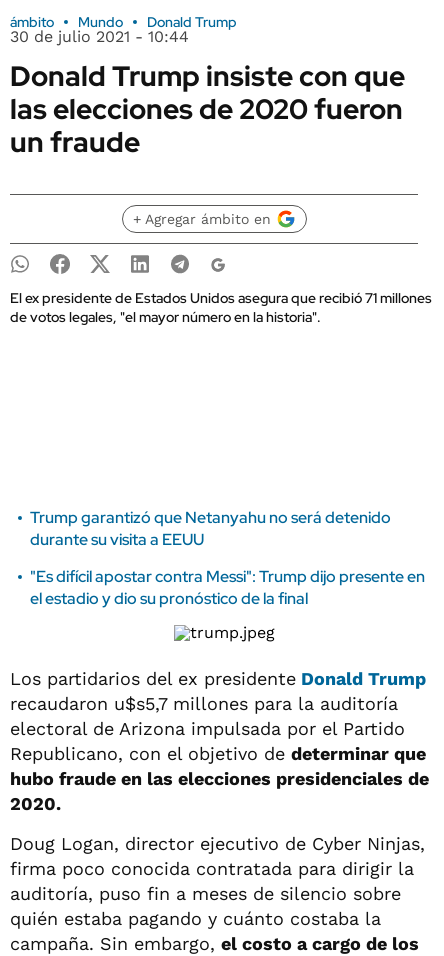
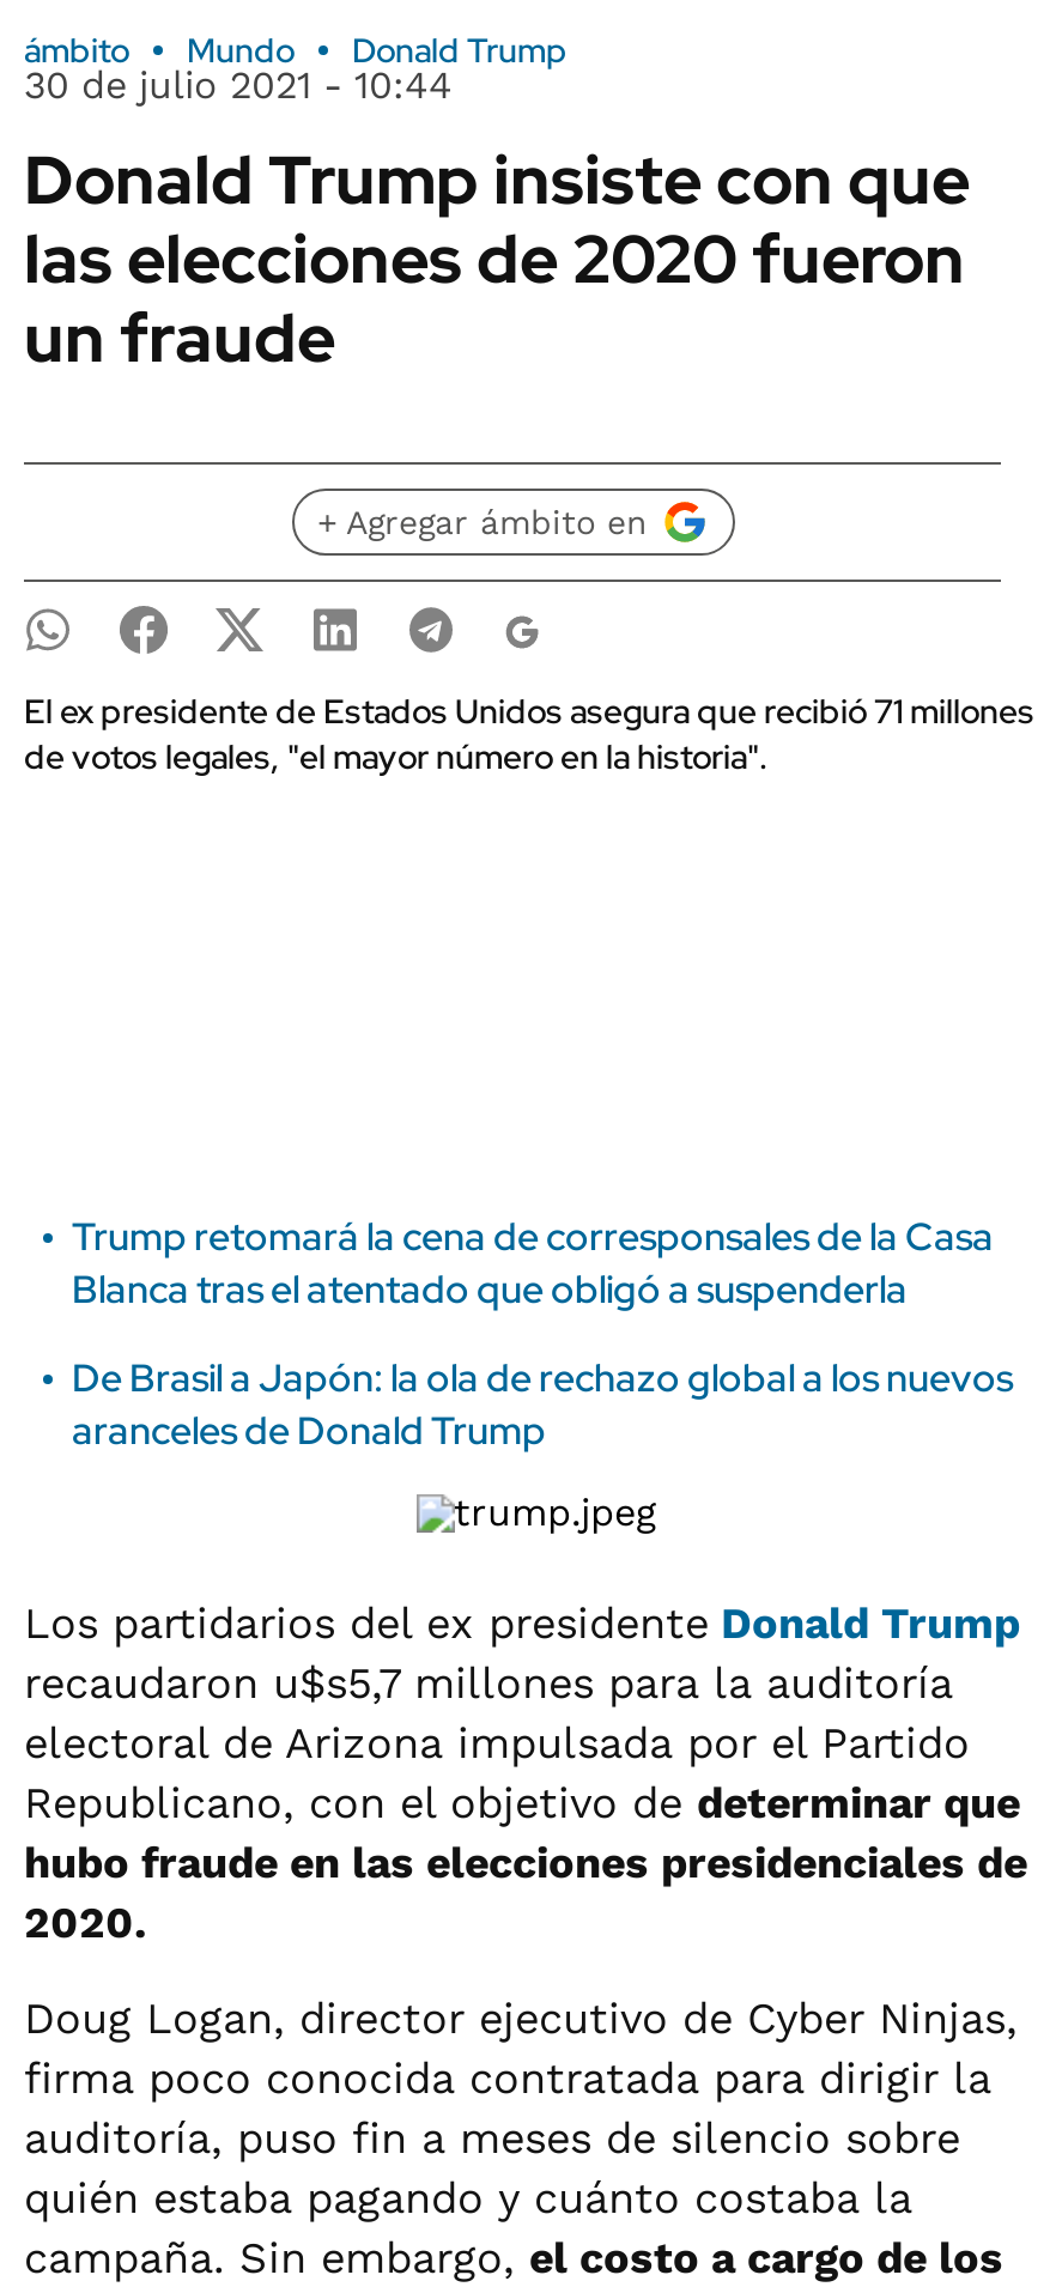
[30,507,391,550] Trump garantizó que Netanyahu no será detenido | durante su visita a EEUU -> [72,1212,994,1315] Trump retomará la cena de corresponsales de la Casa | Blanca tras el atentado que obligó a suspenderla
[30,566,425,609] "Es difícil apostar contra Messi": Trump dijo presente en | el estadio y dio su pronóstico de la final -> [72,1353,1013,1456] De Brasil a Japón: la ola de rechazo global a los nuevos | aranceles de Donald Trump

